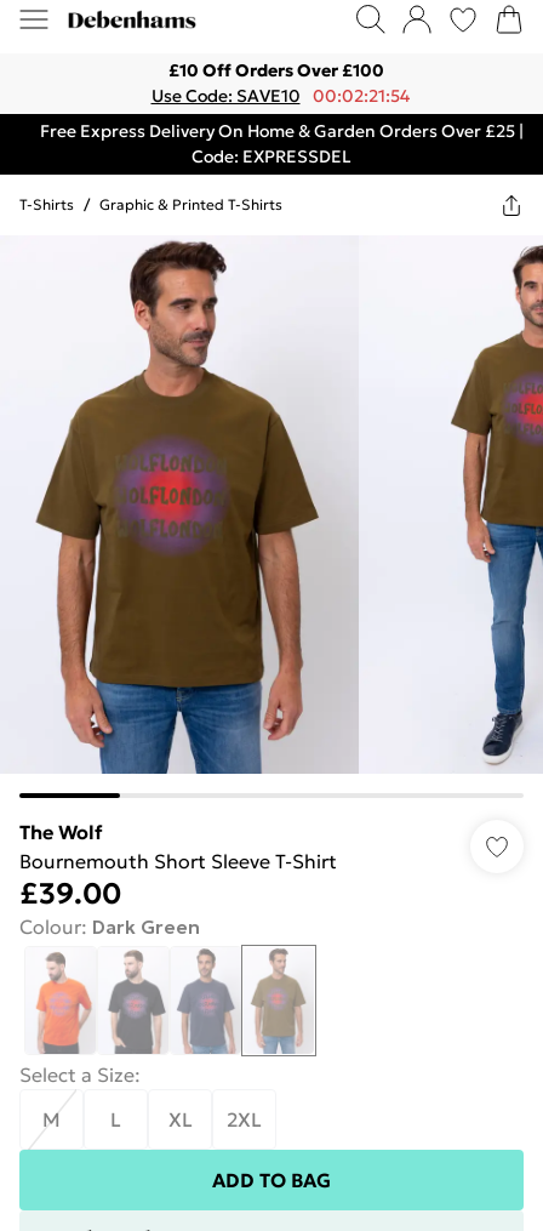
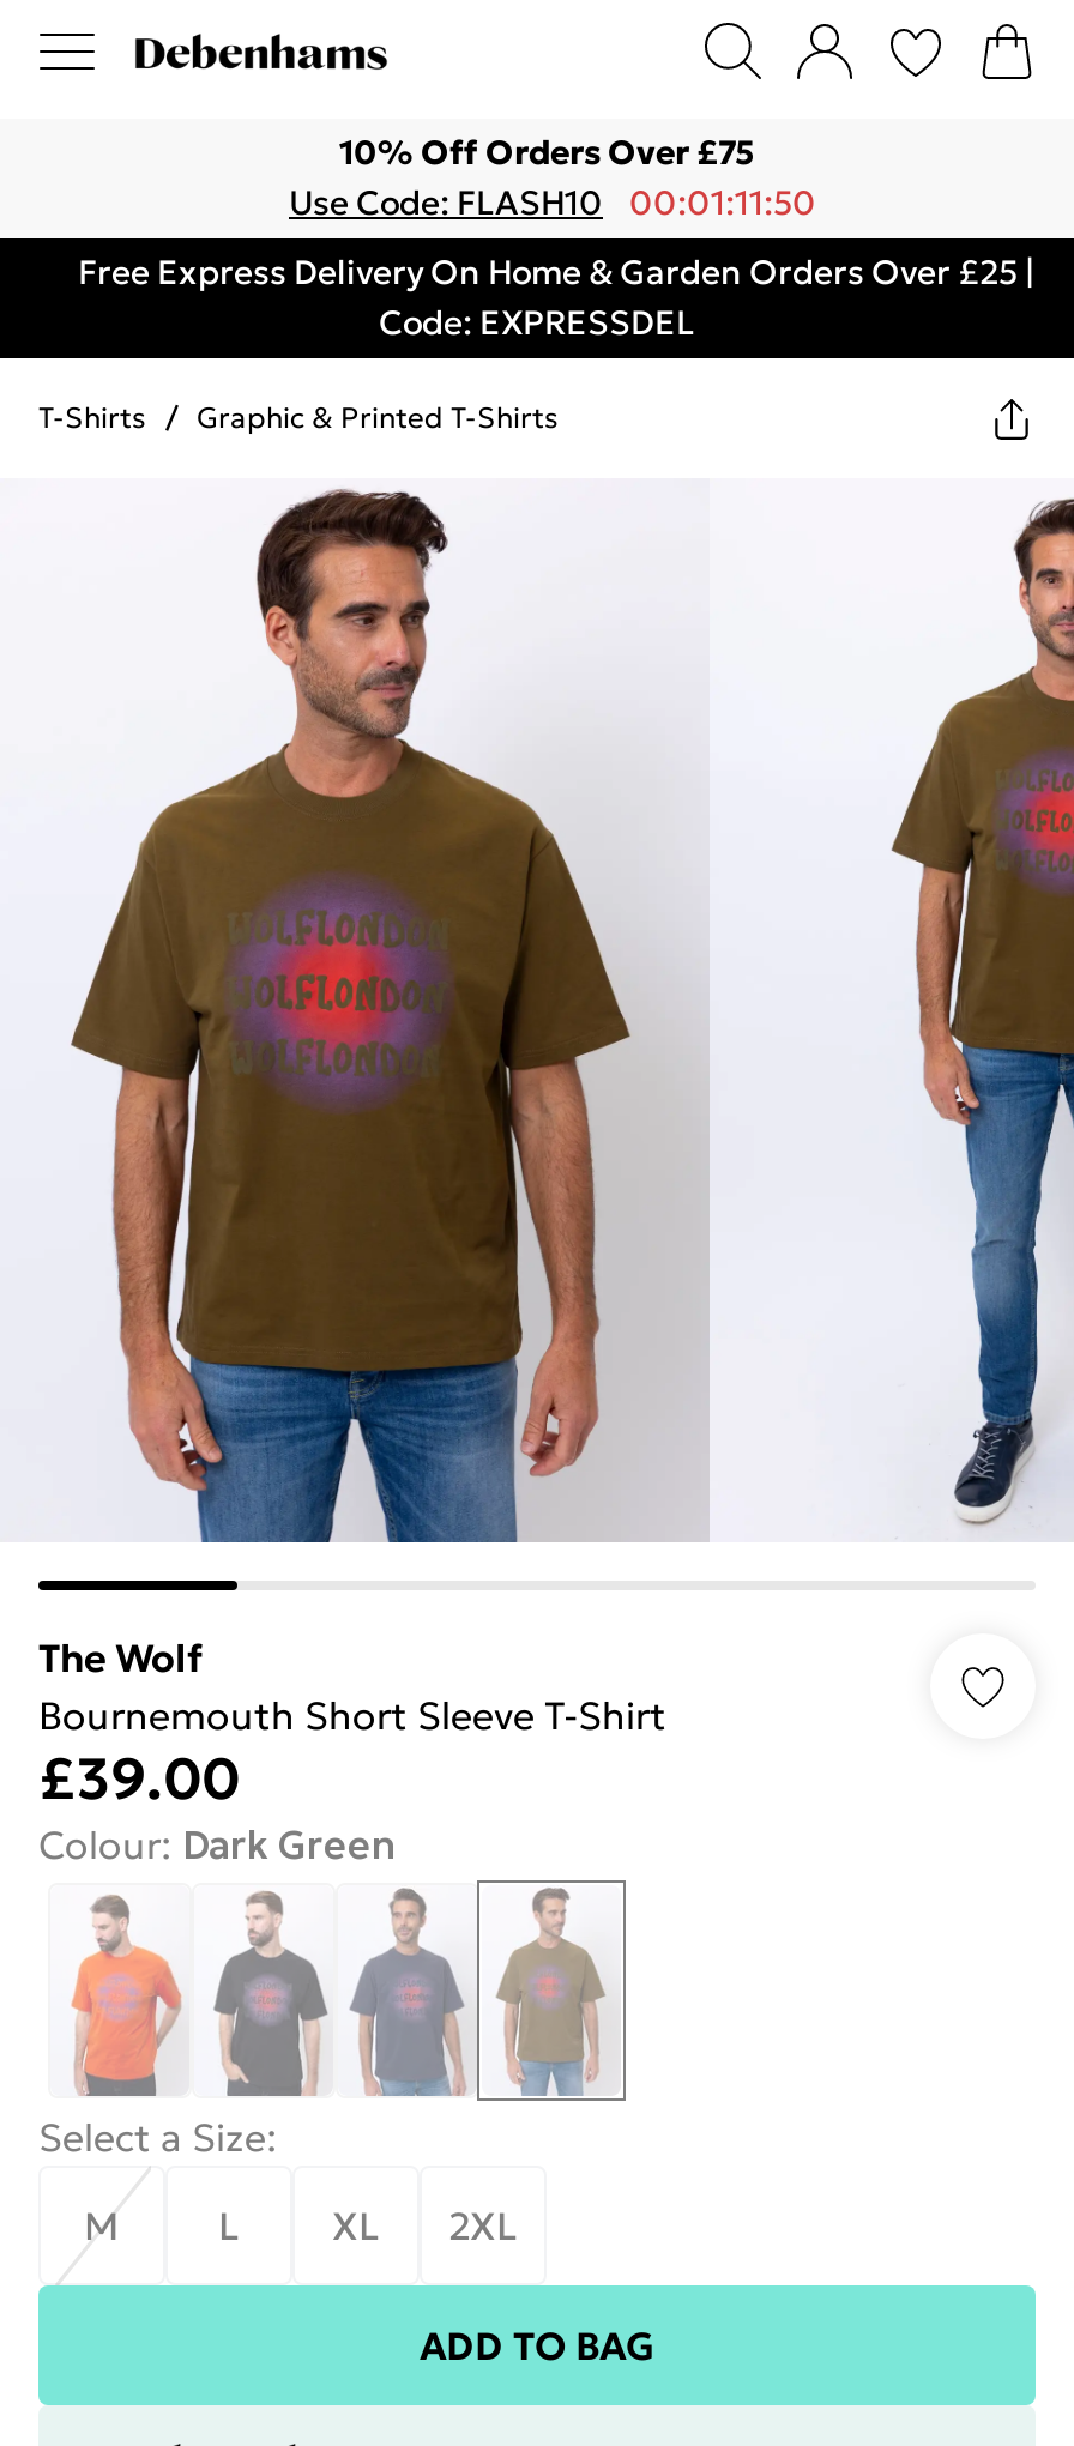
[151,59,409,107] £10 Off Orders Over £100 | Use Code: SAVE10 00:02:21:54 -> [289,131,816,224] 10% Off Orders Over £75 | Use Code: FLASH10 | 00:01:11:50

